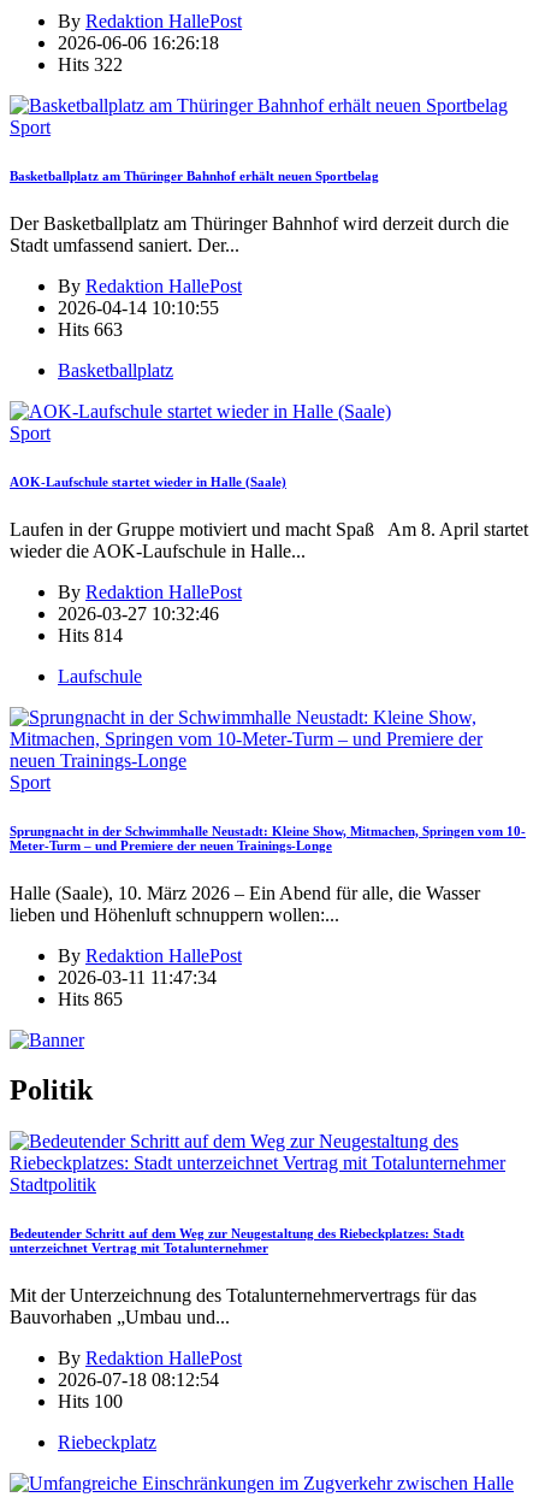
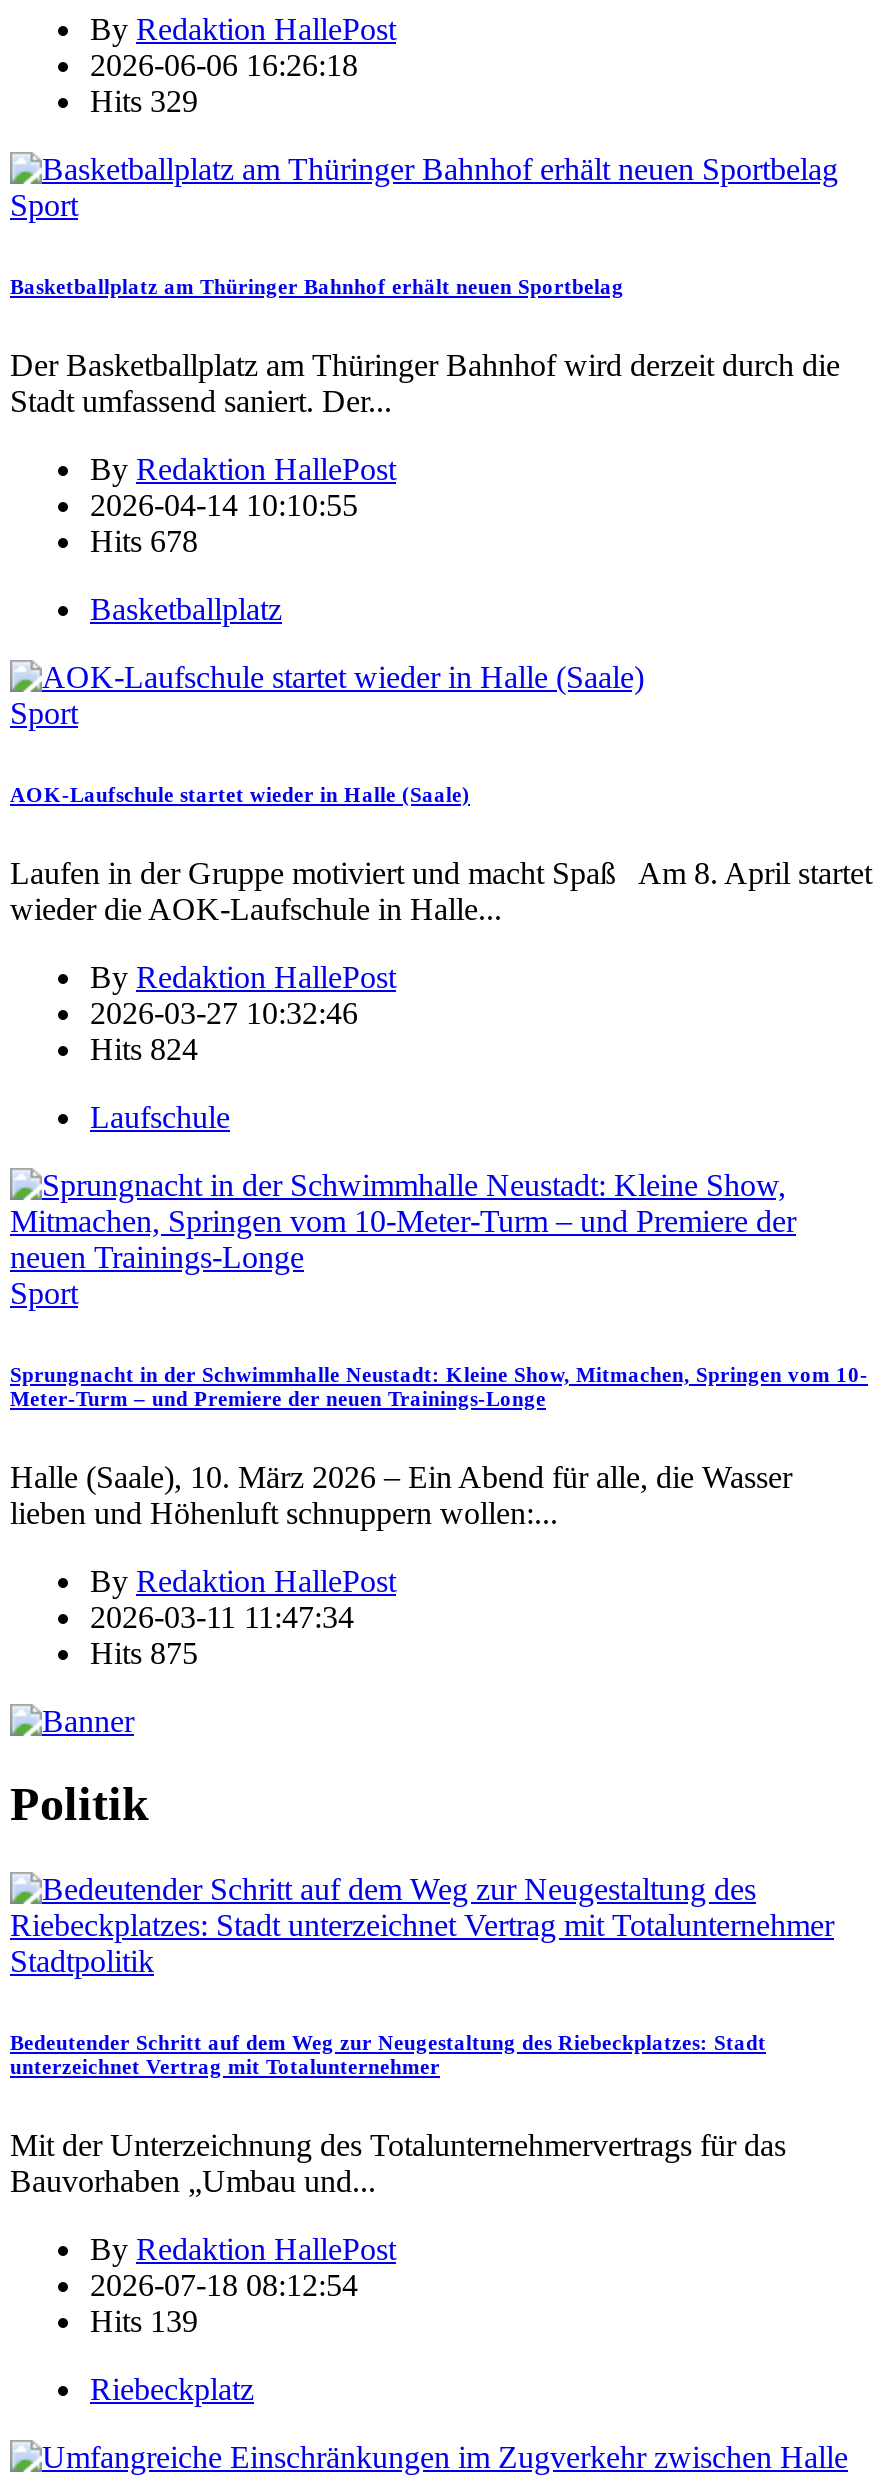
[58,54,123,74] Hits 322 -> [90,83,198,117] Hits 329
[58,319,123,339] Hits 663 -> [90,523,198,557] Hits 678
[58,625,123,645] Hits 814 -> [90,1031,198,1065] Hits 824
[58,988,123,1009] Hits 865 -> [90,1635,198,1669] Hits 875
[58,1391,123,1412] Hits 100 -> [90,2304,198,2338] Hits 139

